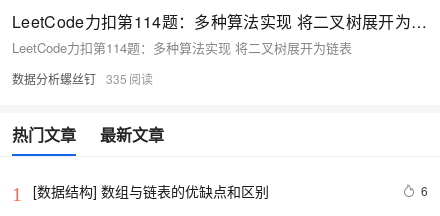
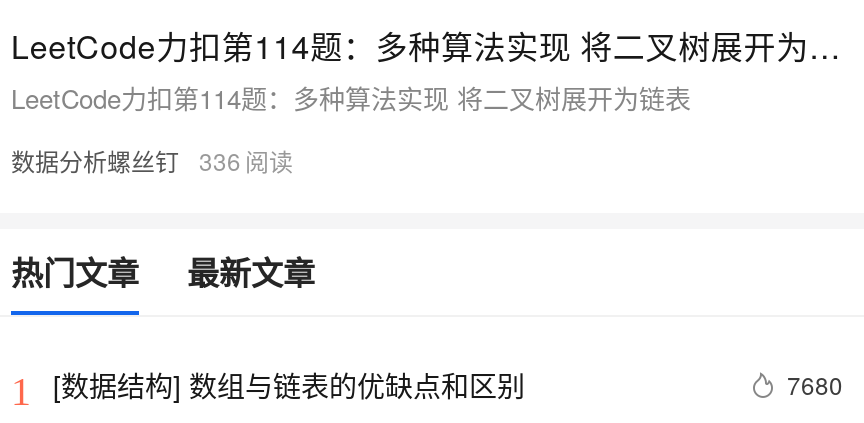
[12,70,127,87] 数据分析螺丝钉 335 -> [11,143,241,177] 数据分析螺丝钉 336
[421,182,428,199] 6 -> [787,367,843,401] 7680

